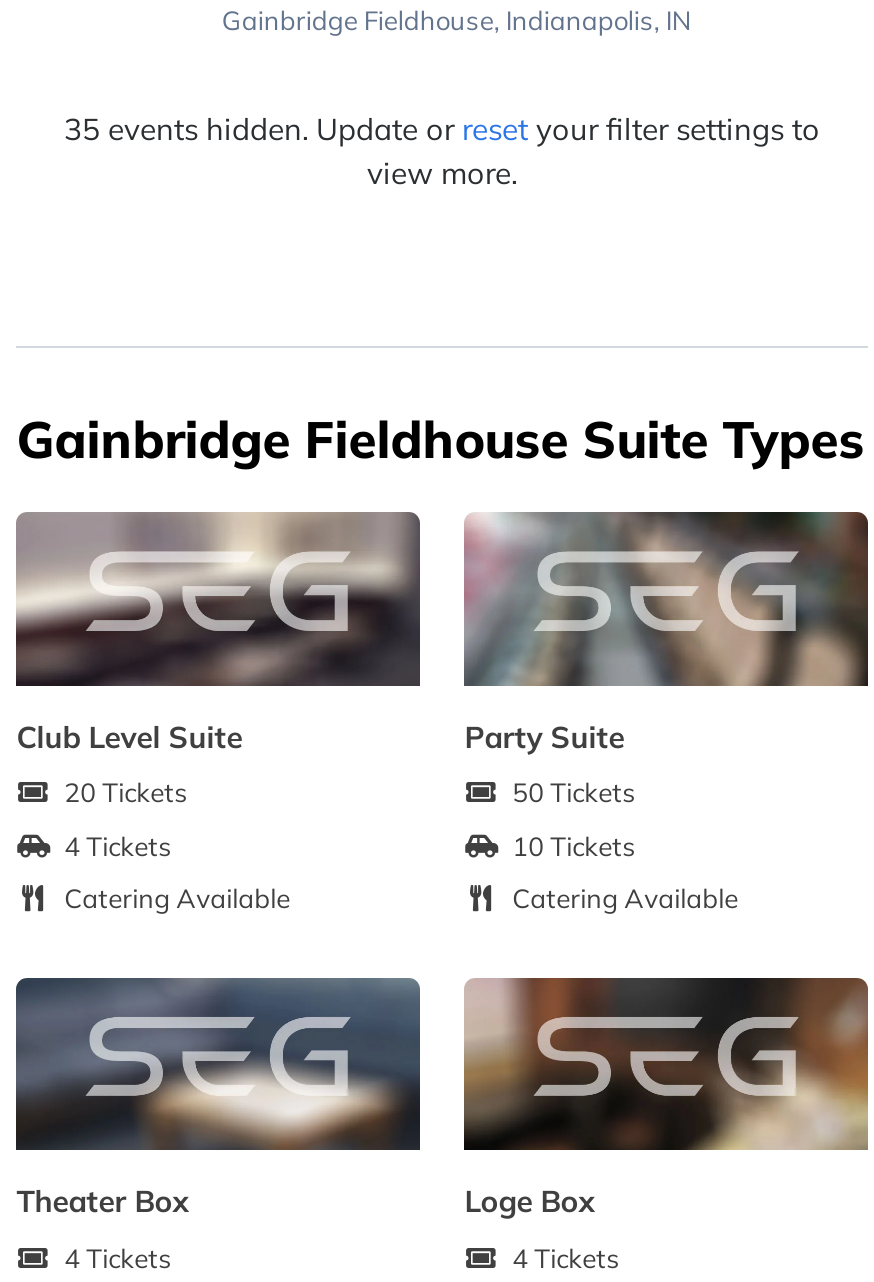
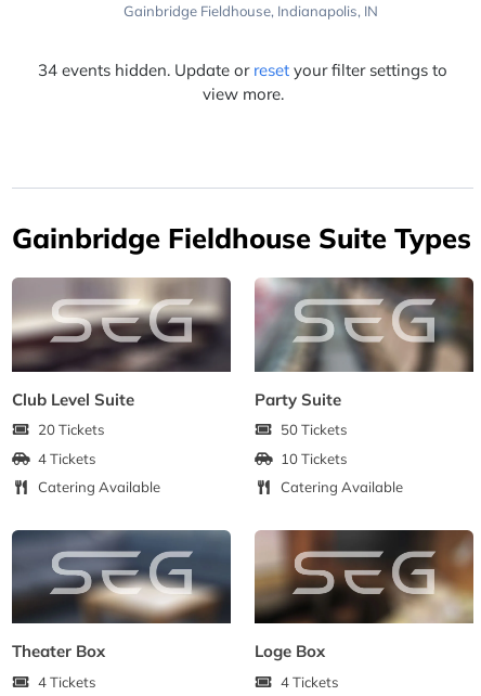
[64,110,820,148] 35 events hidden. Update or reset your filter settings to -> [38,59,447,80] 34 events hidden. Update or reset your filter settings to

